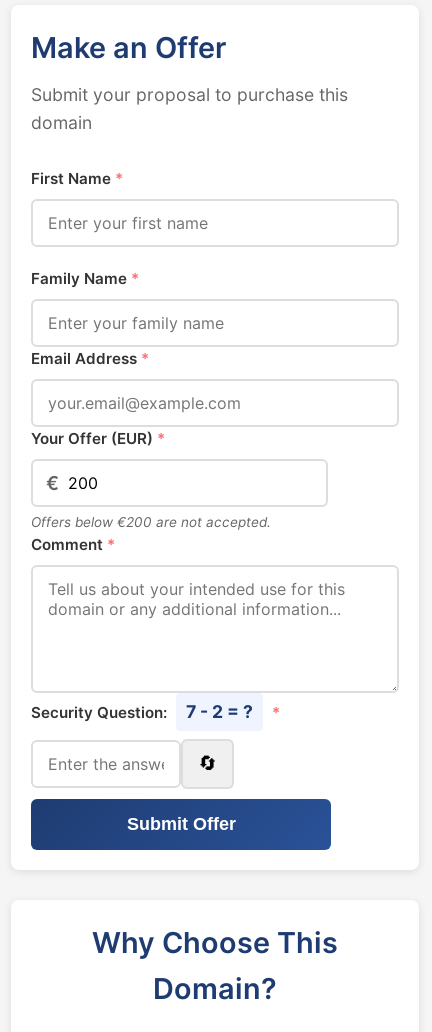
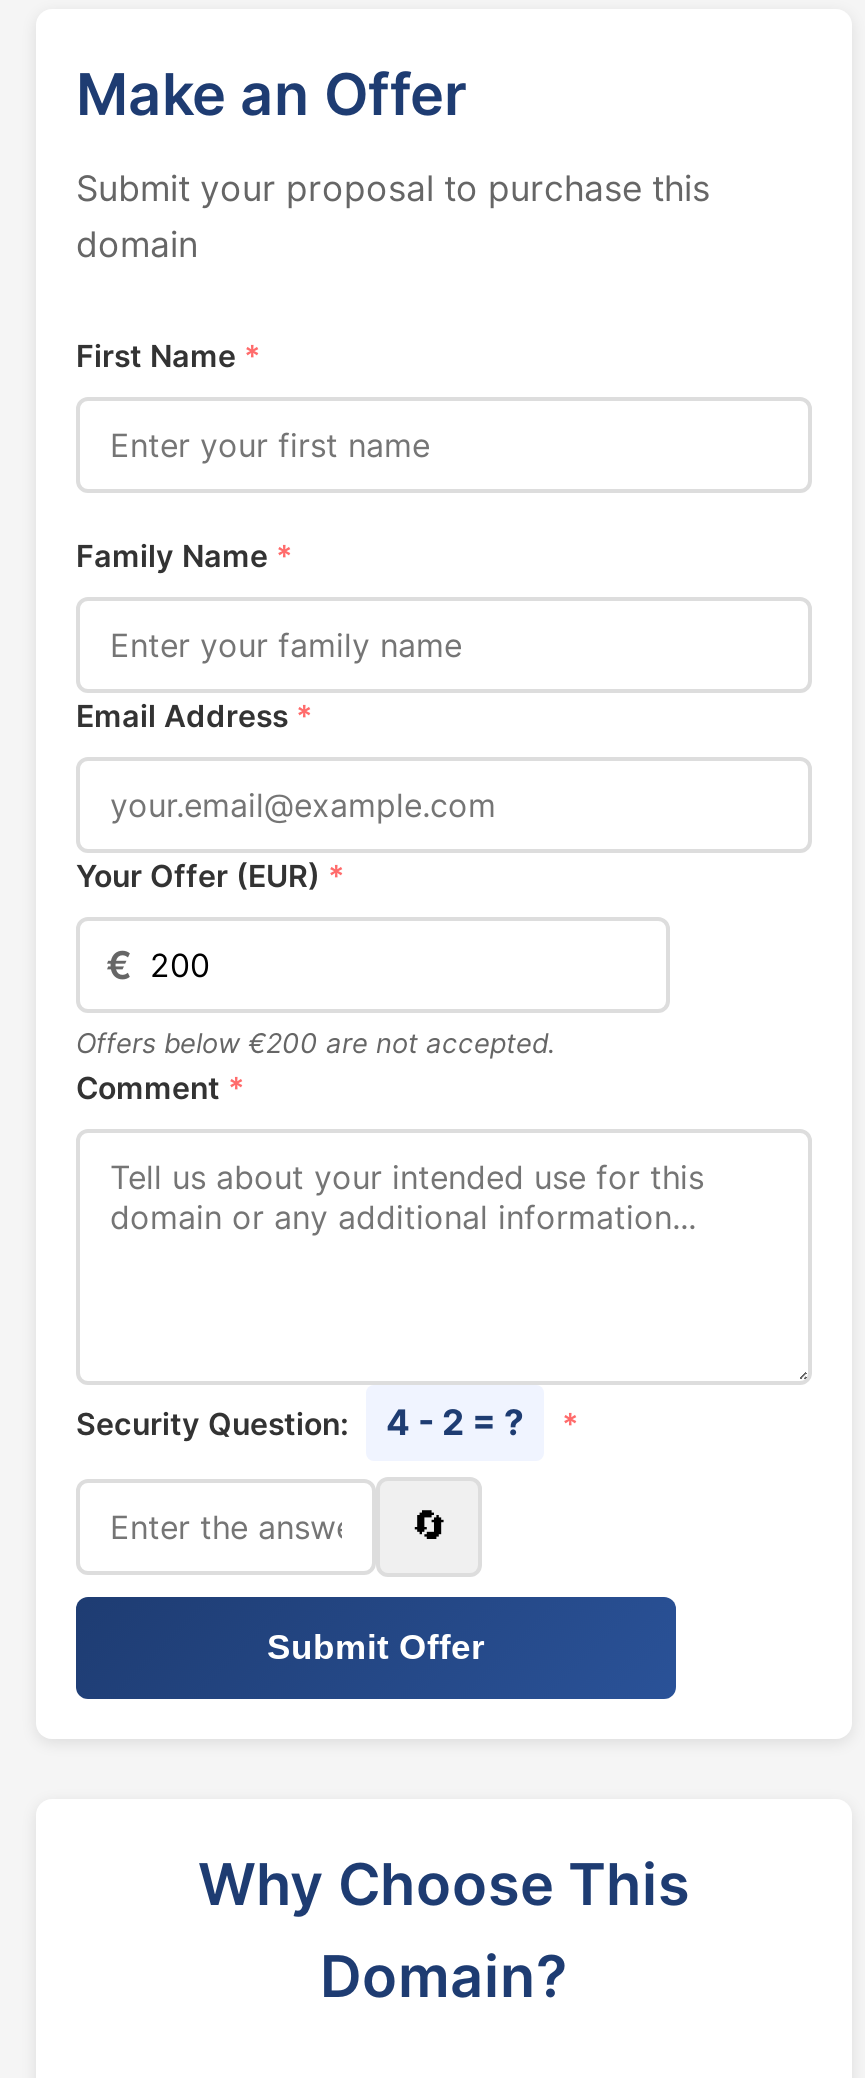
[186,701,253,722] 7 - 2 = ? -> [386,1401,524,1443] 4 - 2 = ?

